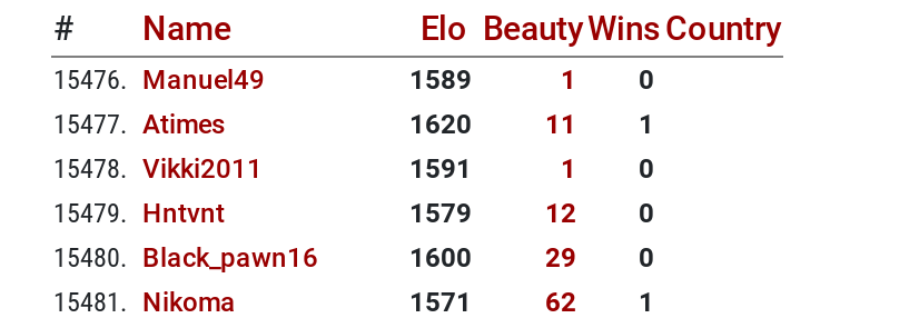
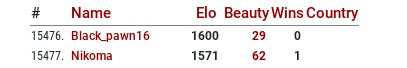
[53,65,654,274] 15476. Manuel49 | 1589 | 1 | 0 | 15477. Atimes | 1620 | 11 | 1 | 15478. Vikki2011 | 1591 | 1 | 0 | 15479. Hntvnt | 1579 | 12 | 0 | 15480. Black_pawn16 -> [31,29,150,43] 15476. Black_pawn16
[53,287,236,318] 15481. Nikoma -> [31,49,113,63] 15477. Nikoma

